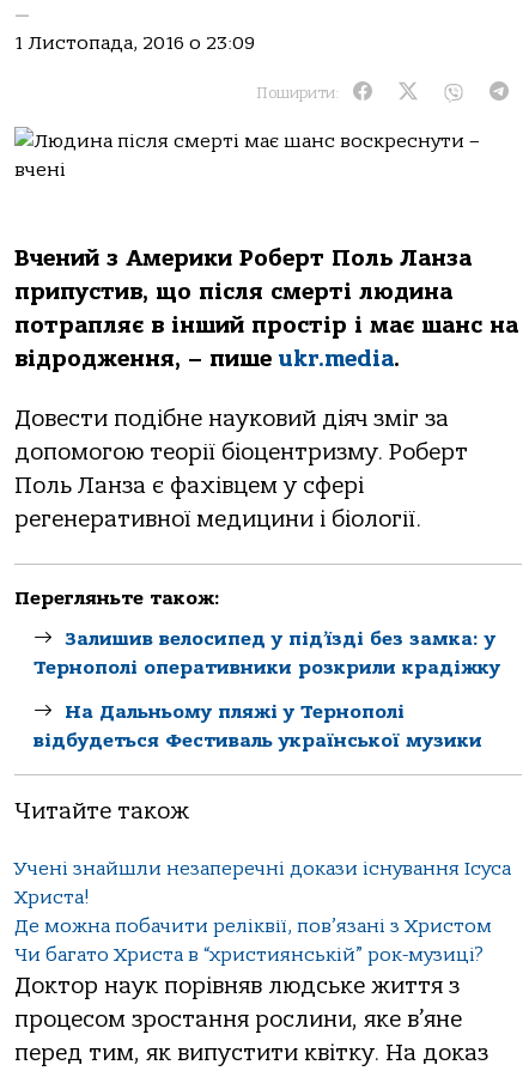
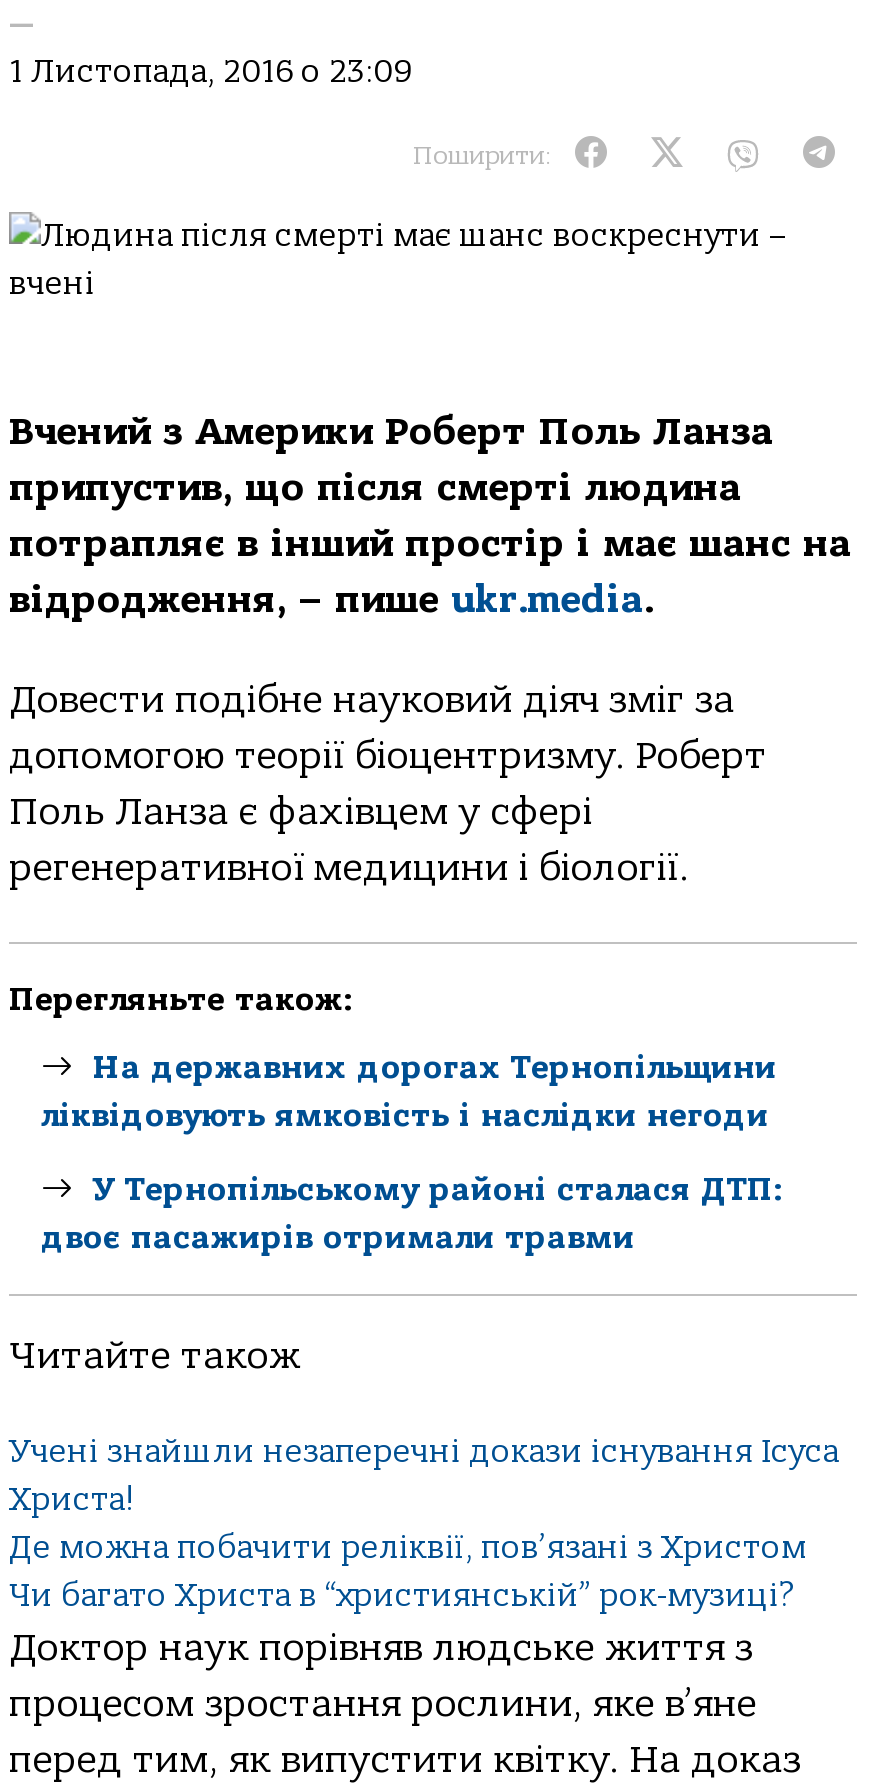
[34,628,500,678] Залишив велосипед у під’їзді без замка: у | Тернополі оперативники розкрили крадіжку -> [41,1050,777,1134] На державних дорогах Тернопільщини | ліквідовують ямковість і наслідки негоди
[34,701,482,751] На Дальньому пляжі у Тернополі | відбудеться Фестиваль української музики -> [41,1171,783,1255] У Тернопільському районі сталася ДТП: | двоє пасажирів отримали травми

